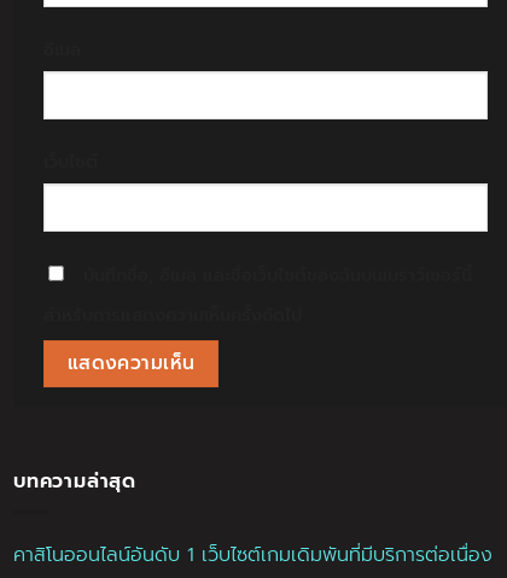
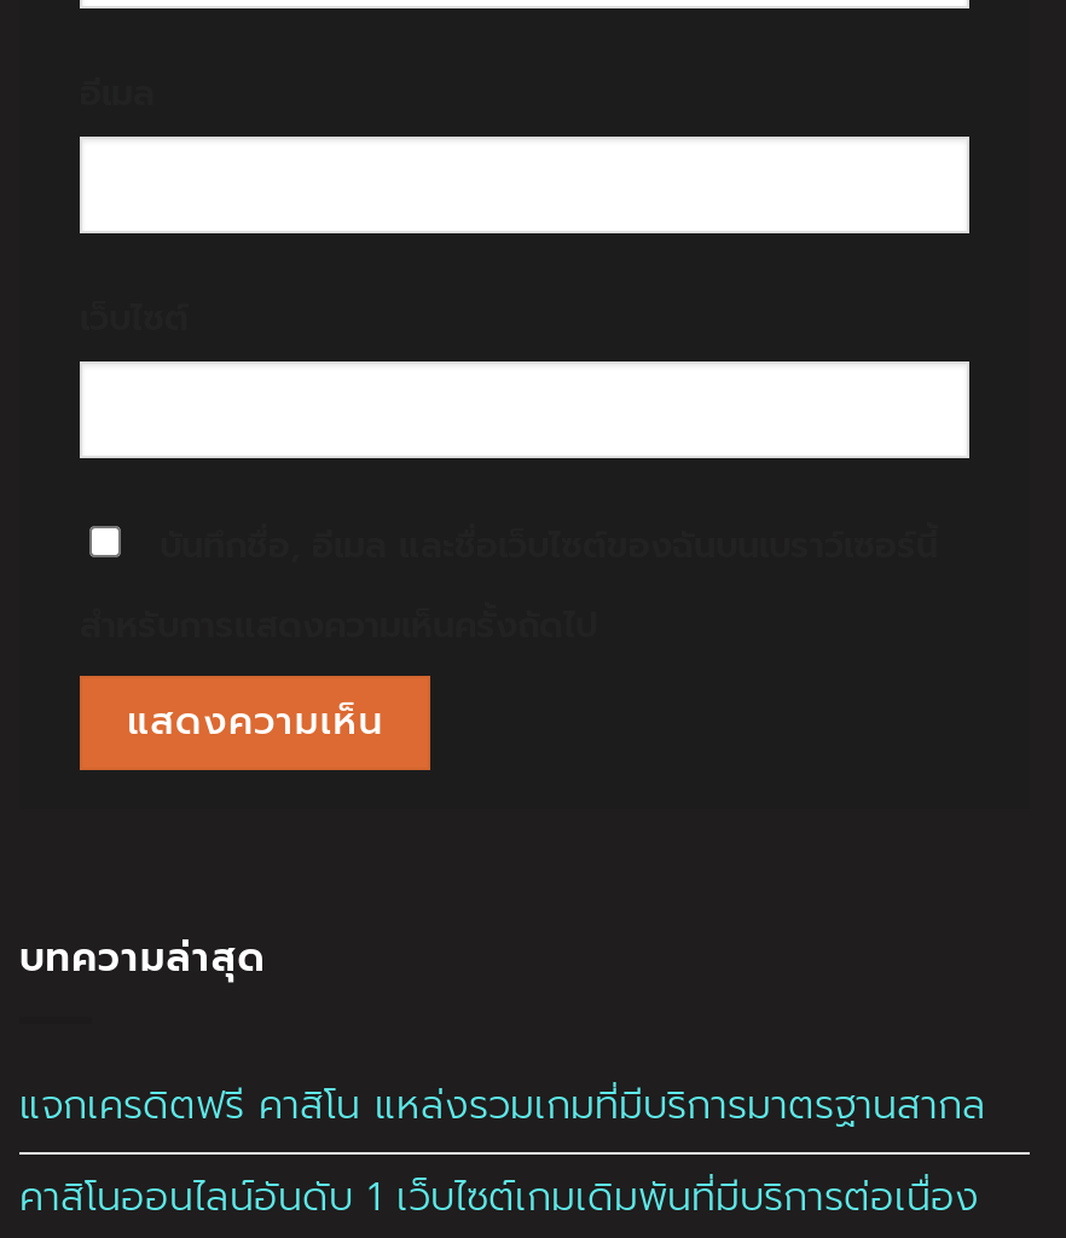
none -> [19,1077,986,1135] แจกเครดิตฟรี คาสิโน แหล่งรวมเกมที่มีบริการมาตรฐานสากล

